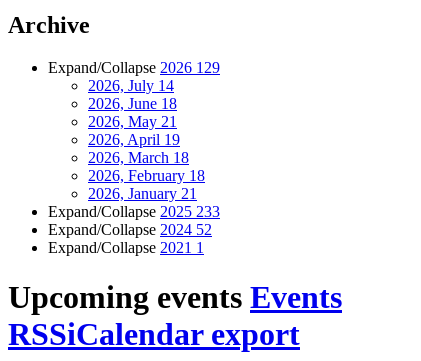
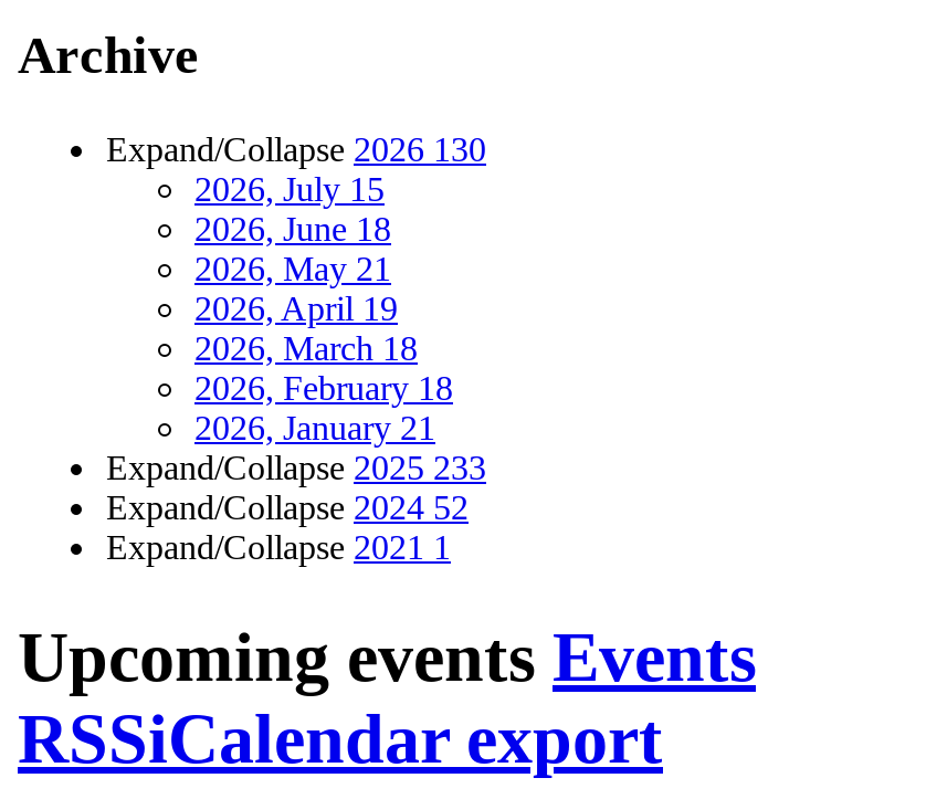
[48,59,220,76] Expand/Collapse 2026 129 -> [106,131,486,169] Expand/Collapse 2026 130
[88,77,174,94] 2026, July 14 -> [194,171,385,208] 2026, July 15

